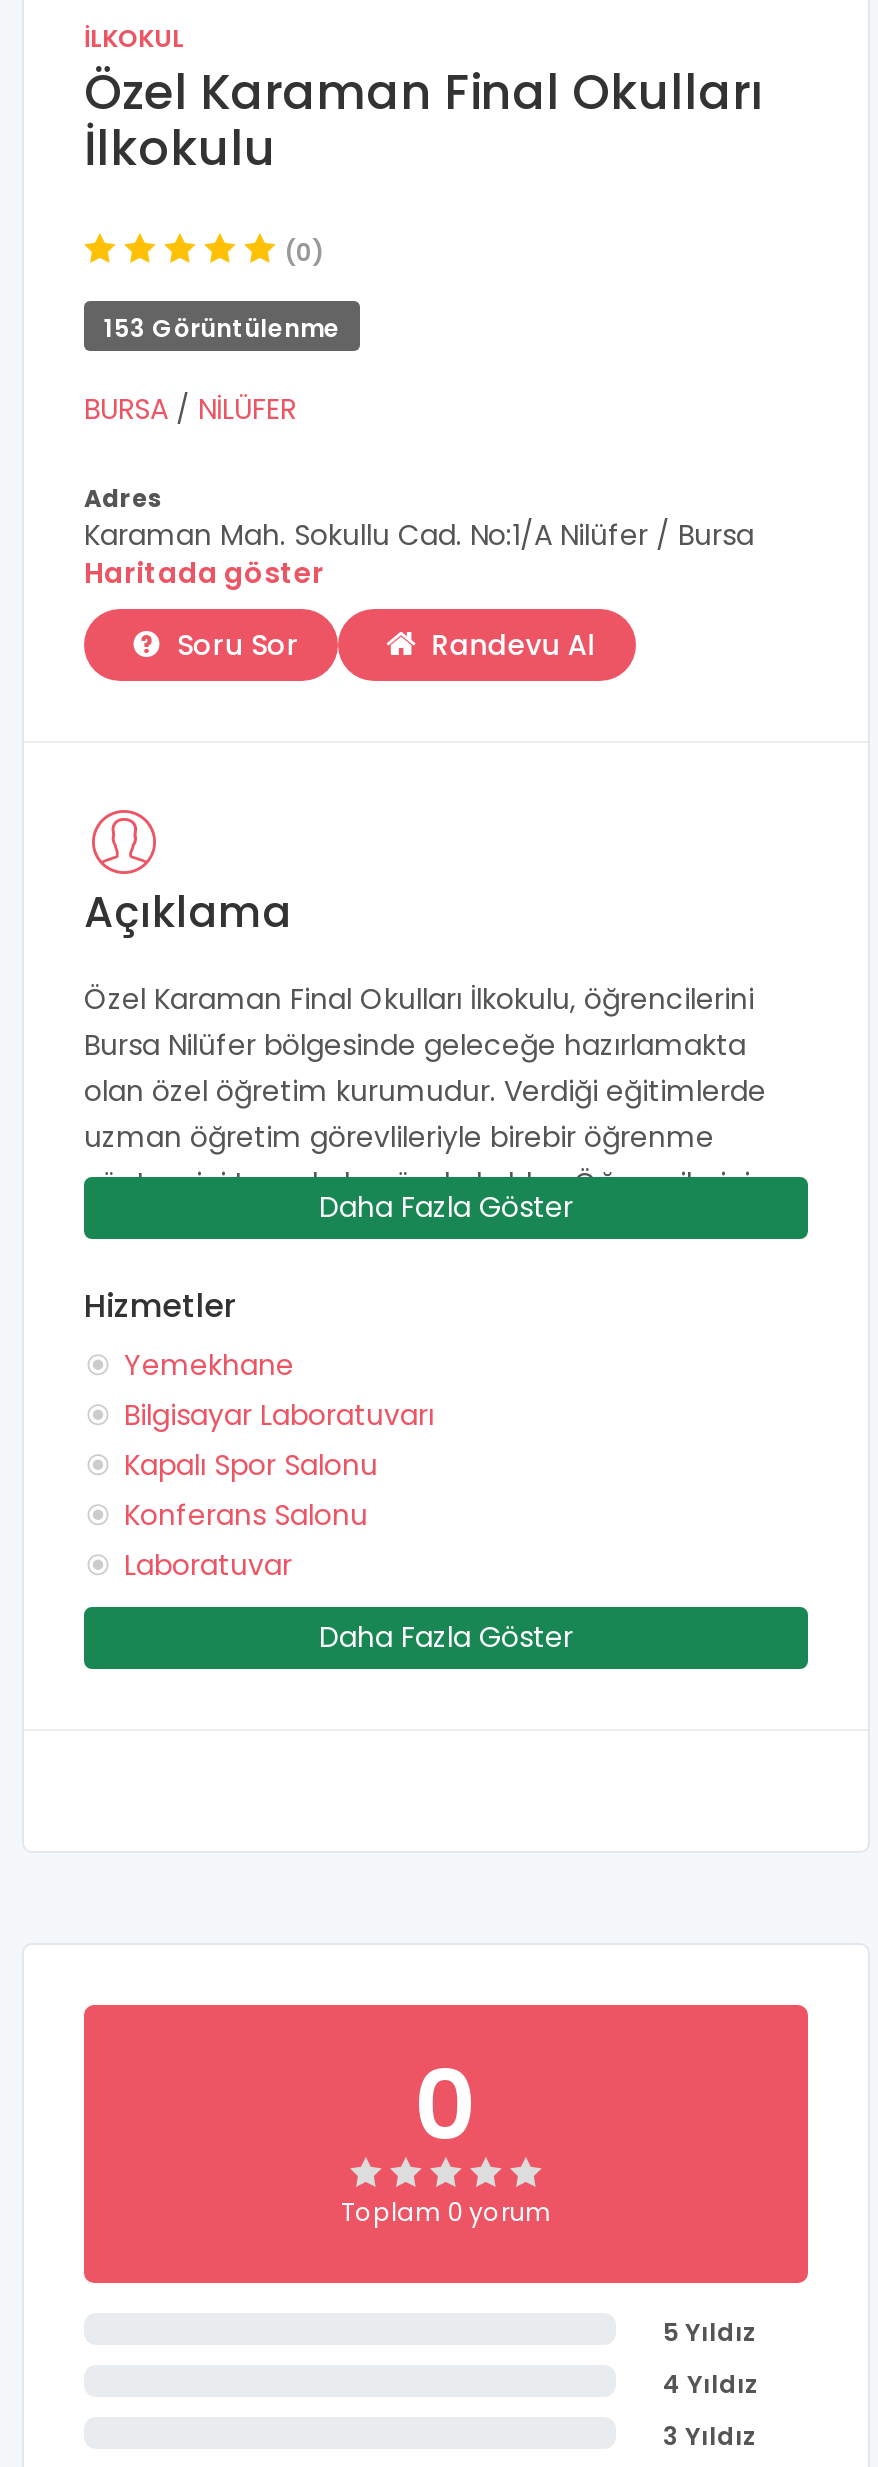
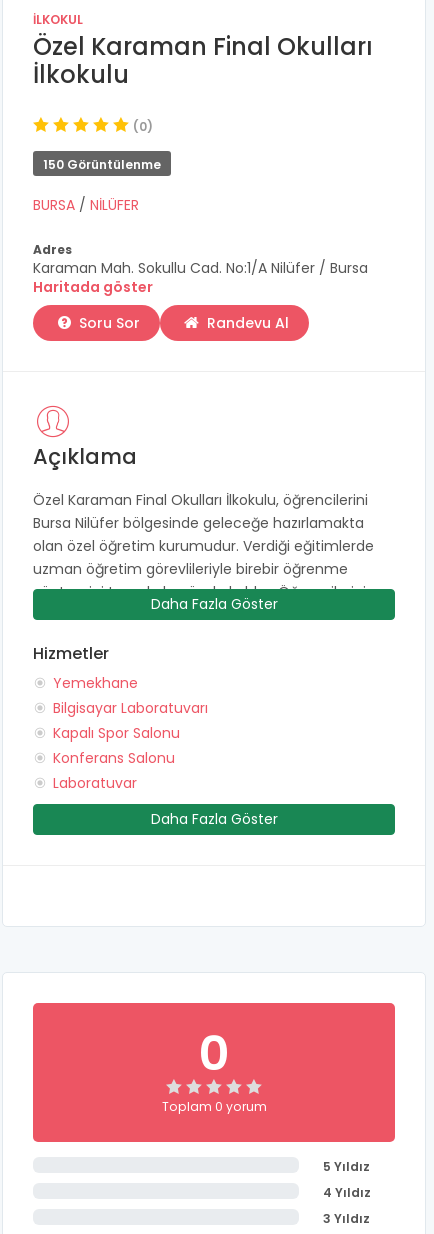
[104,311,340,345] 153 Görüntülenme -> [43,156,161,173] 150 Görüntülenme

